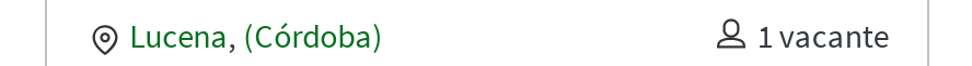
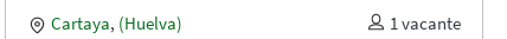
[129,15,383,56] Lucena, (Córdoba) -> [50,11,182,34] Cartaya, (Huelva)

